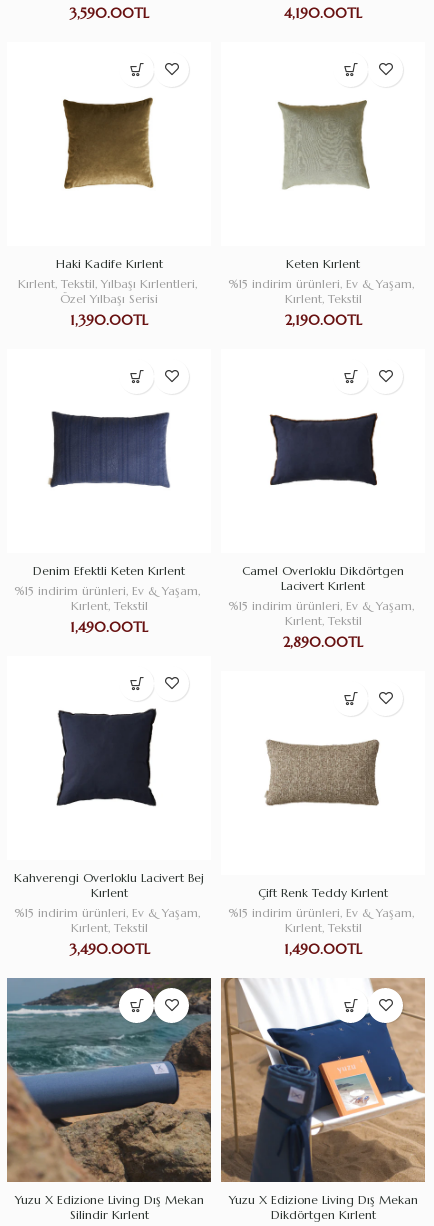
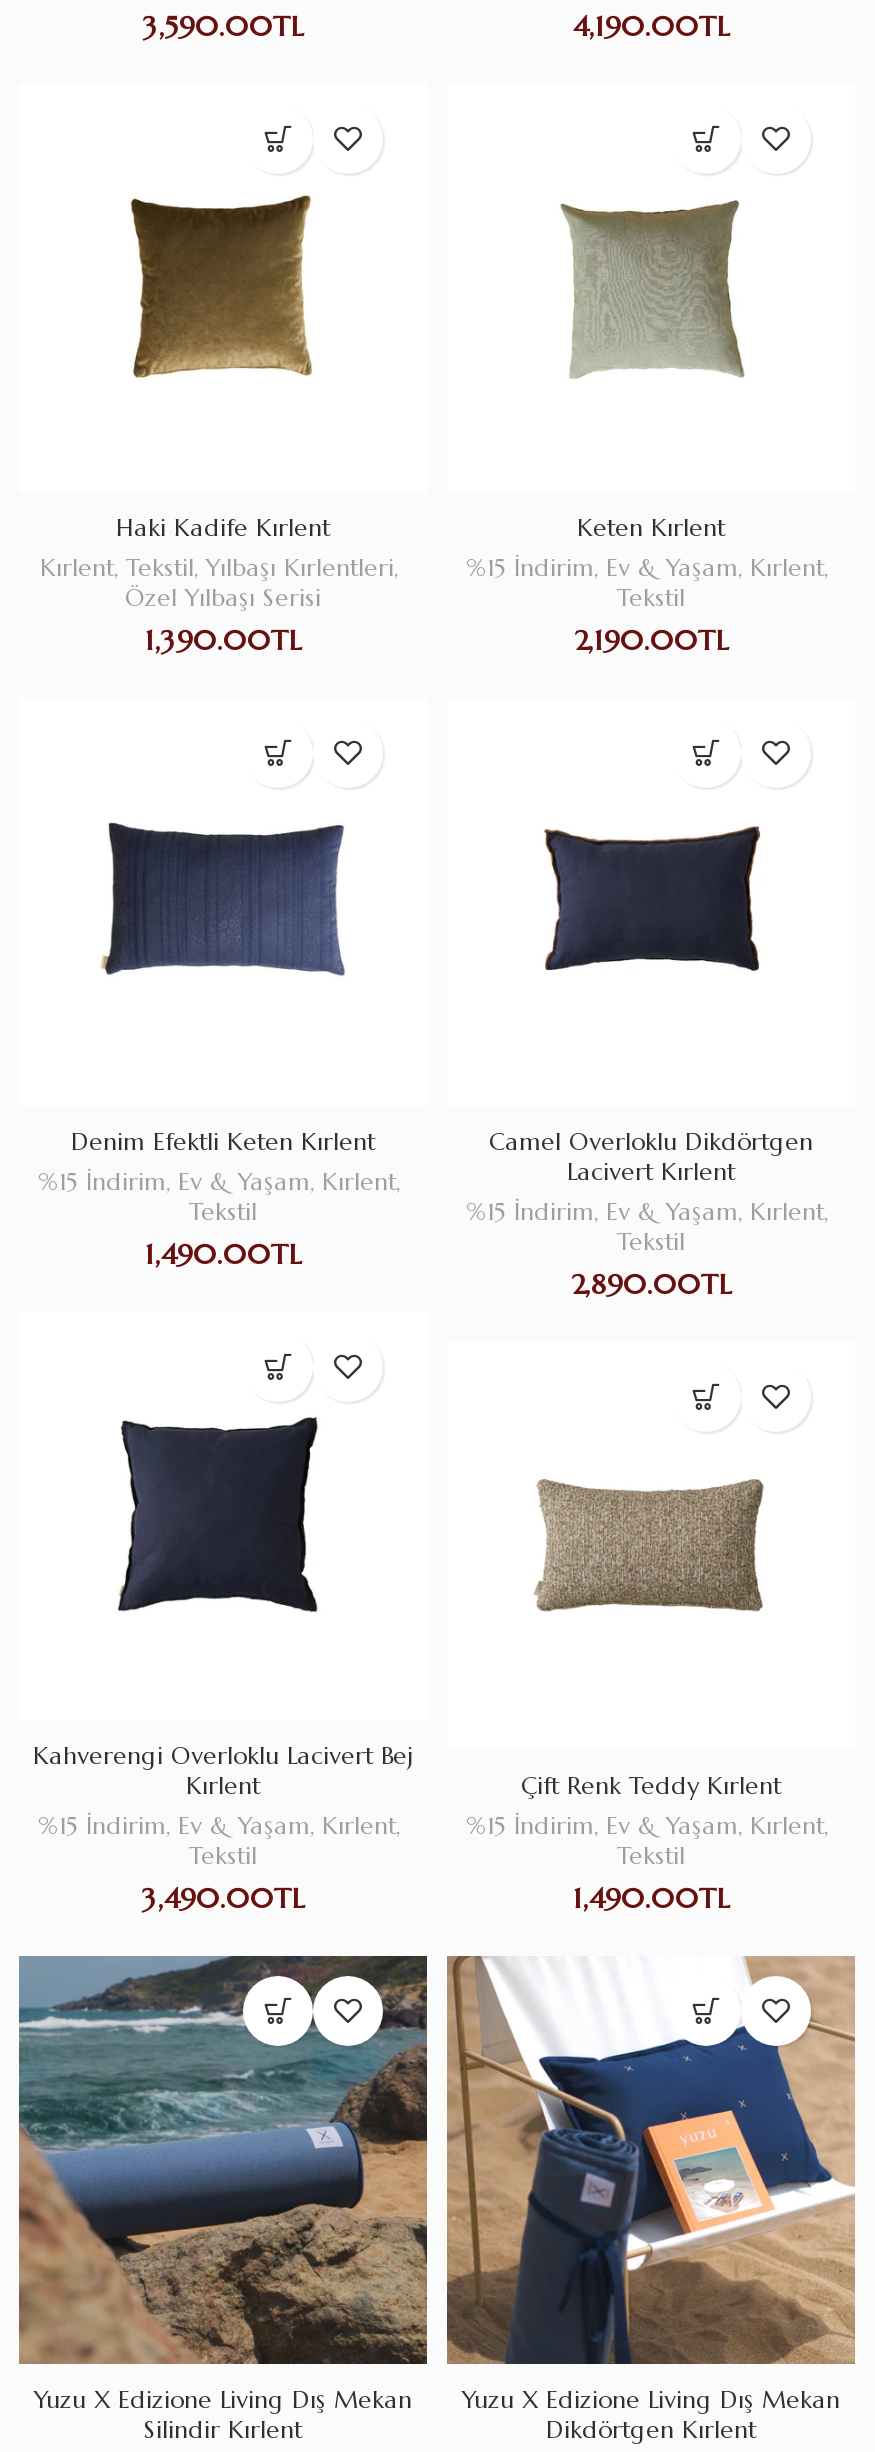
[228,276,418,306] %15 indirim ürünleri, Ev & Yaşam, | Kırlent, Tekstil -> [466,552,836,612] %15 İndirim, Ev & Yaşam, Kırlent, | Tekstil
[14,583,204,613] %15 indirim ürünleri, Ev & Yaşam, | Kırlent, Tekstil -> [38,1166,408,1226] %15 İndirim, Ev & Yaşam, Kırlent, | Tekstil
[228,598,418,628] %15 indirim ürünleri, Ev & Yaşam, | Kırlent, Tekstil -> [466,1196,836,1256] %15 İndirim, Ev & Yaşam, Kırlent, | Tekstil
[14,905,204,935] %15 indirim ürünleri, Ev & Yaşam, | Kırlent, Tekstil -> [38,1810,408,1870] %15 İndirim, Ev & Yaşam, Kırlent, | Tekstil
[228,905,418,935] %15 indirim ürünleri, Ev & Yaşam, | Kırlent, Tekstil -> [466,1810,836,1870] %15 İndirim, Ev & Yaşam, Kırlent, | Tekstil

